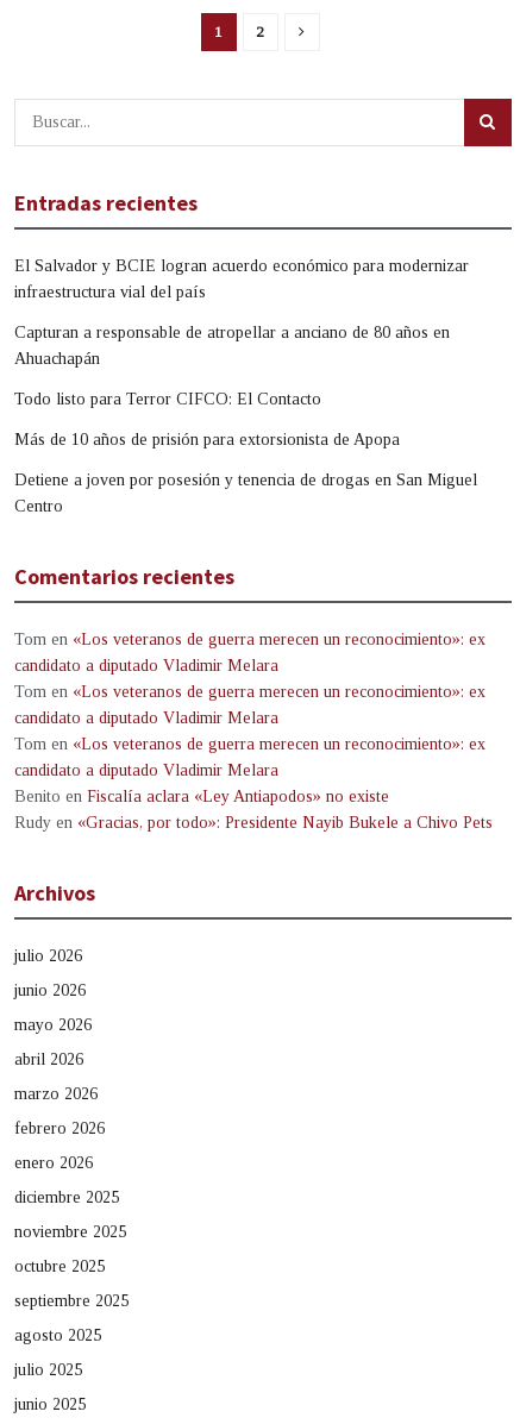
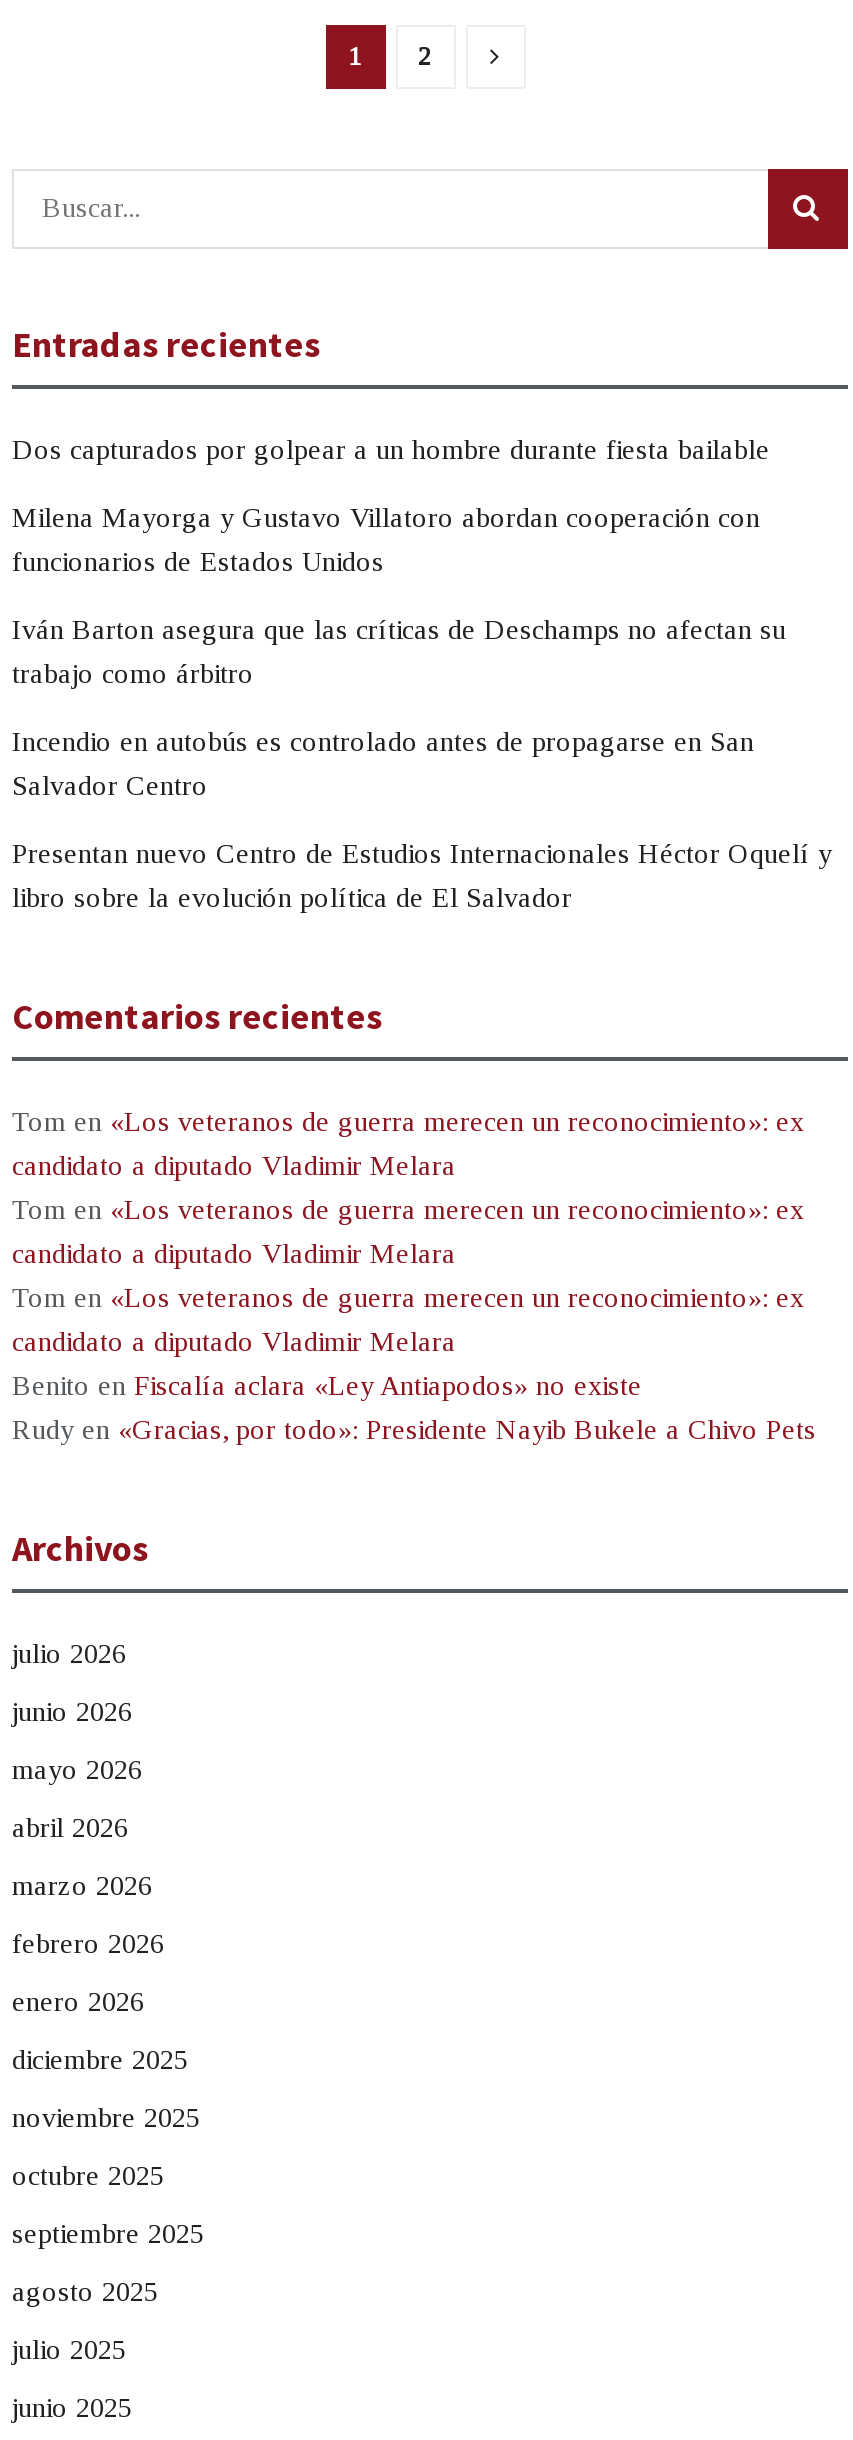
[14,256,477,515] El Salvador y BCIE logran acuerdo económico para modernizar | infraestructura vial del país | Capturan a responsable de atropellar a anciano de 80 años en | Ahuachapán | Todo listo para Terror CIFCO: El Contacto | Más de 10 años de prisión para extorsionista de Apopa | Detiene a joven por posesión y tenencia de drogas en San Miguel | Centro -> [12,434,832,912] Dos capturados por golpear a un hombre durante fiesta bailable | Milena Mayorga y Gustavo Villatoro abordan cooperación con | funcionarios de Estados Unidos | Iván Barton asegura que las críticas de Deschamps no afectan su | trabajo como árbitro | Incendio en autobús es controlado antes de propagarse en San | Salvador Centro | Presentan nuevo Centro de Estudios Internacionales Héctor Oquelí y | libro sobre la evolución política de El Salvador

